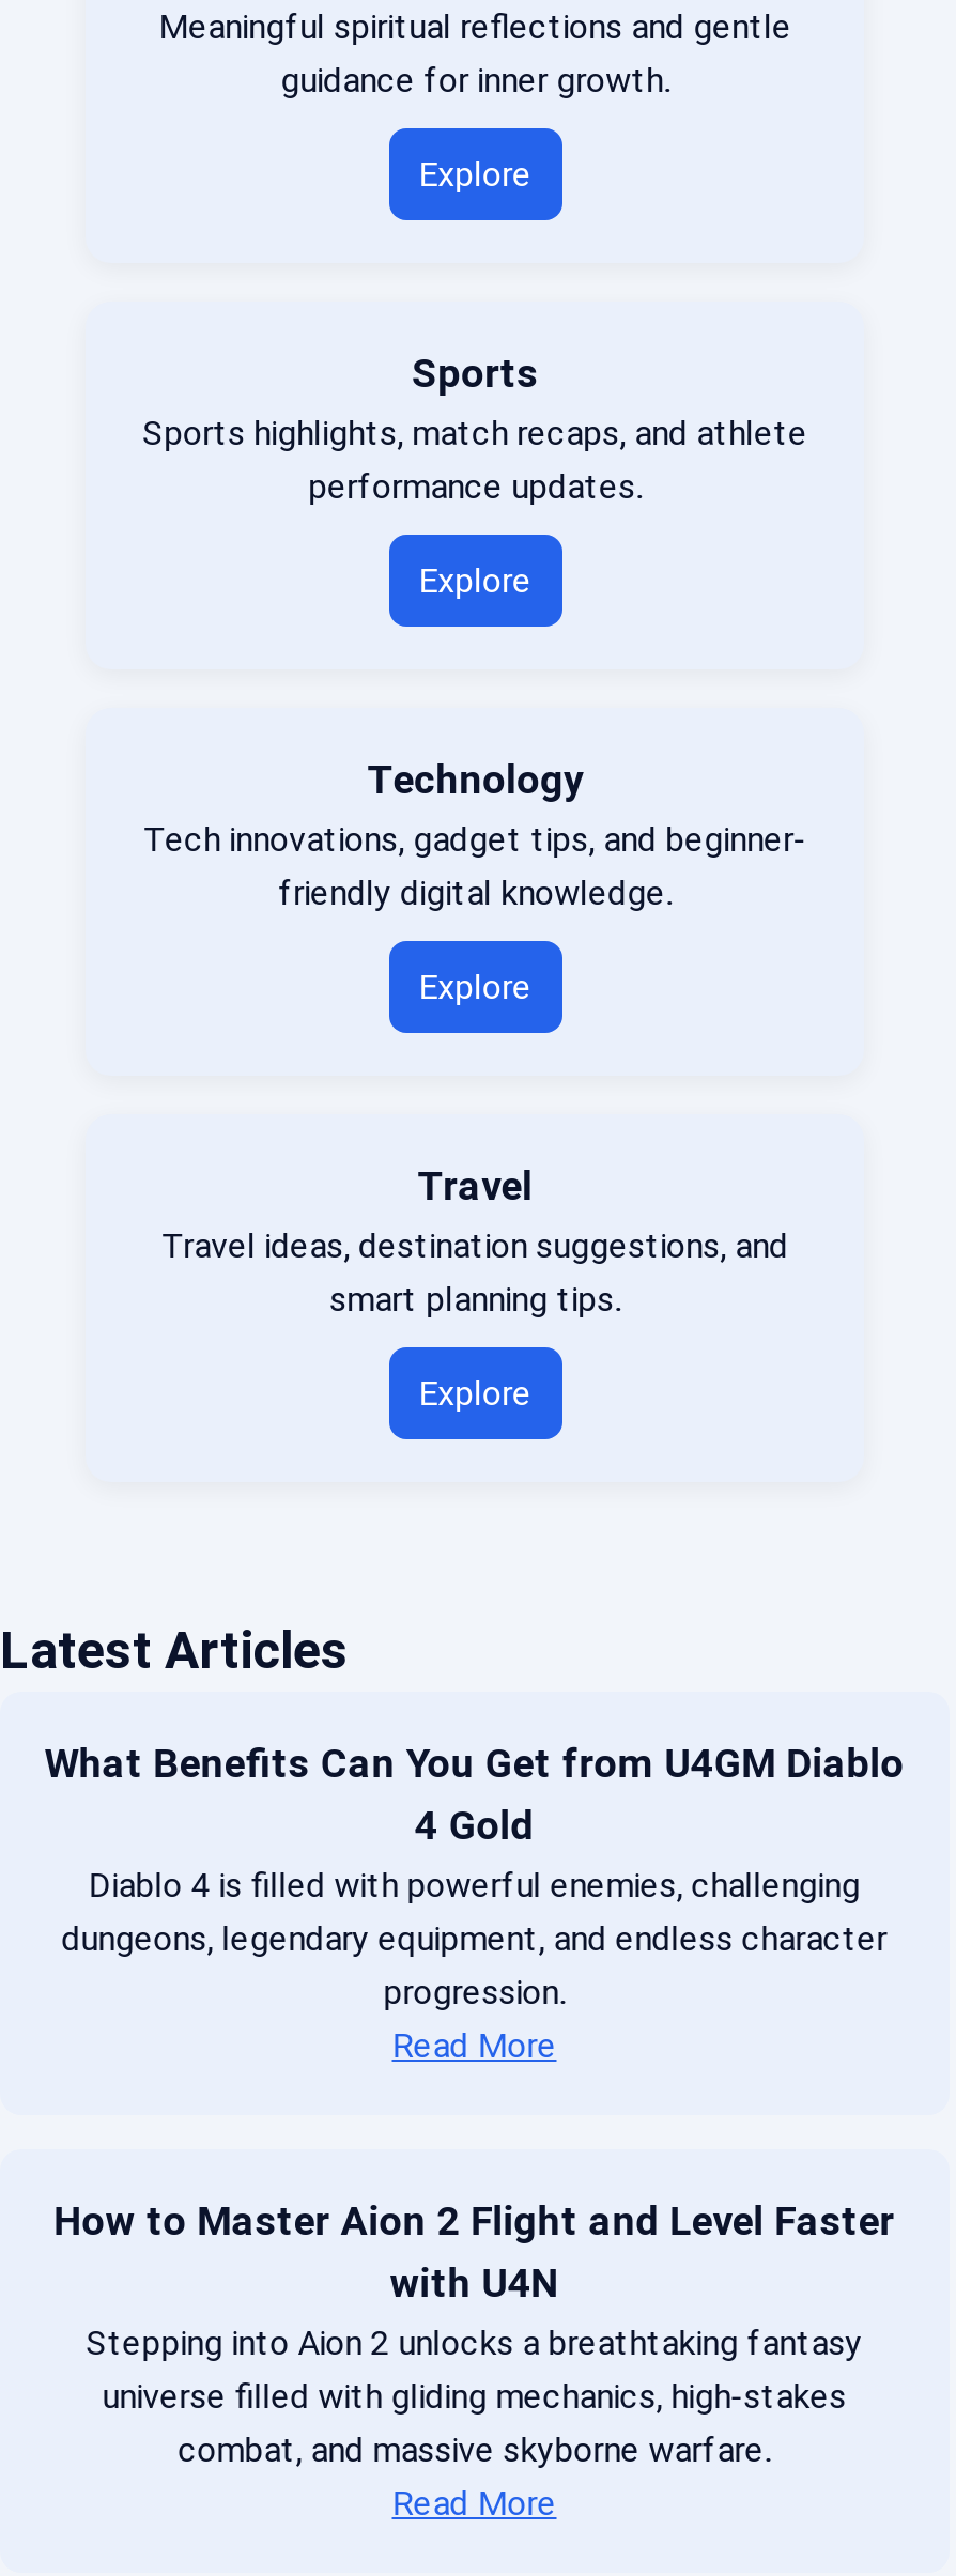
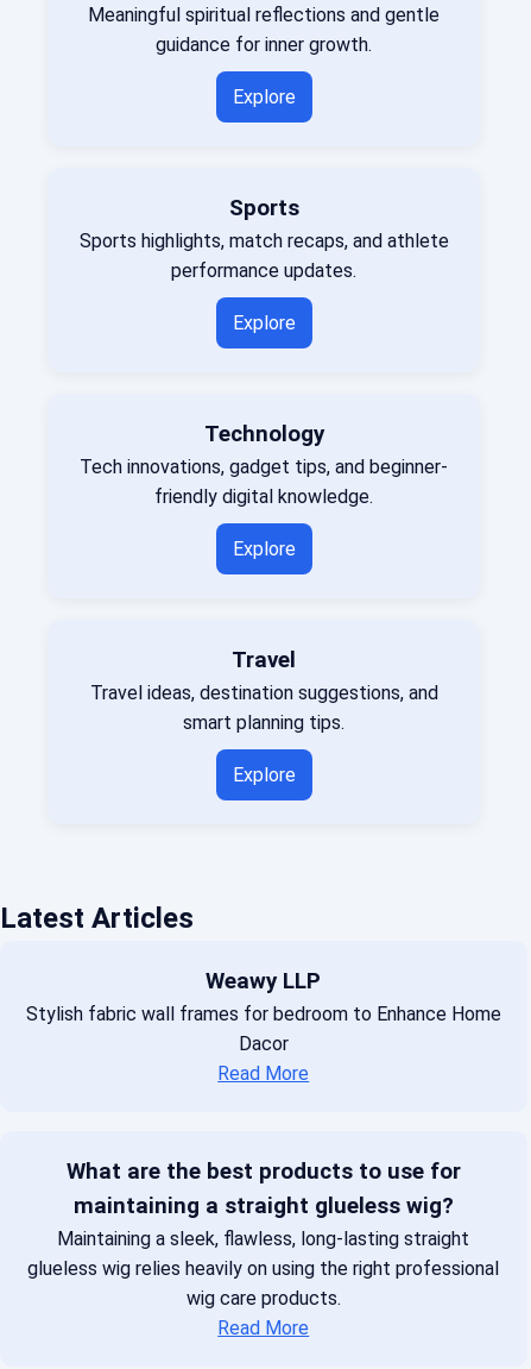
[44,1742,904,2013] What Benefits Can You Get from U4GM Diablo | 4 Gold | Diablo 4 is filled with powerful enemies, challenging | dungeons, legendary equipment, and endless character | progression. -> [26,969,501,1055] Weawy LLP | Stylish fabric wall frames for bedroom to Enhance Home | Dacor
[54,2199,894,2471] How to Master Aion 2 Flight and Level Faster | with U4N | Stepping into Aion 2 unlocks a breathtaking fantasy | universe filled with gliding mechanics, high-stakes | combat, and massive skyborne warfare. -> [28,1159,499,1310] What are the best products to use for | maintaining a straight glueless wig? | Maintaining a sleek, flawless, long-lasting straight | glueless wig relies heavily on using the right professional | wig care products.

